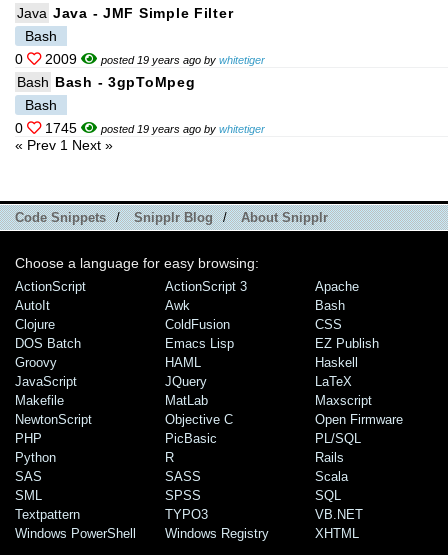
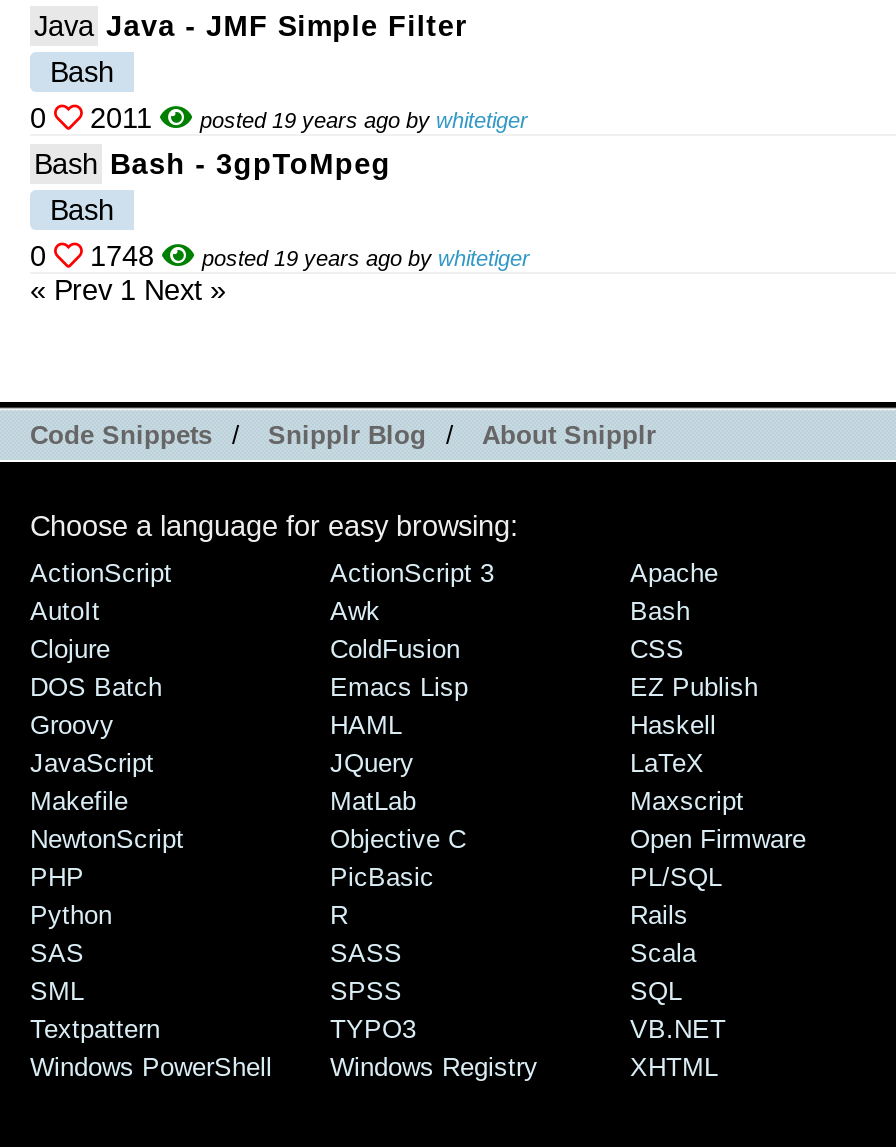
[15,51,265,67] 0 2009 posted 19 years ago by whitetiger -> [30,101,528,133] 0 2011 posted 19 years ago by whitetiger
[15,120,265,136] 0 1745 posted 19 years ago by whitetiger -> [30,239,530,271] 0 1748 posted 19 years ago by whitetiger

